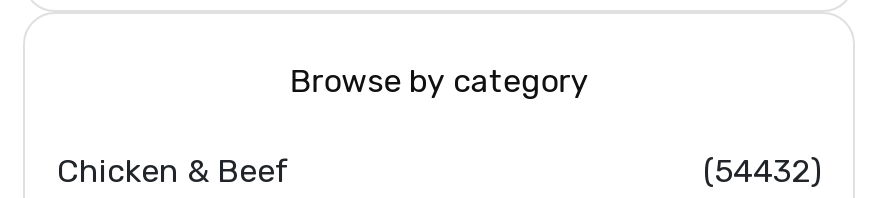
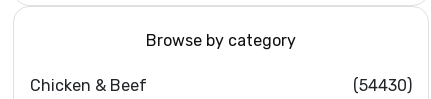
[703,153,821,191] (54432) -> [353,76,412,95] (54430)

